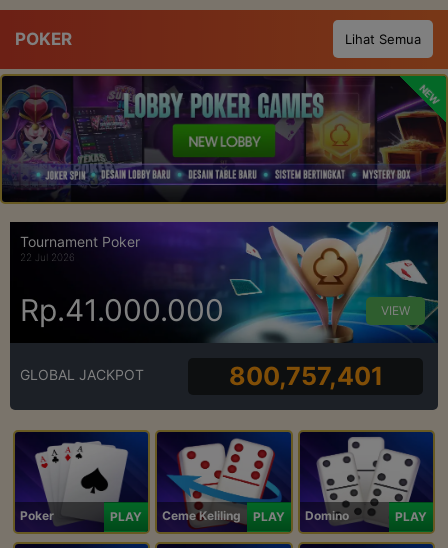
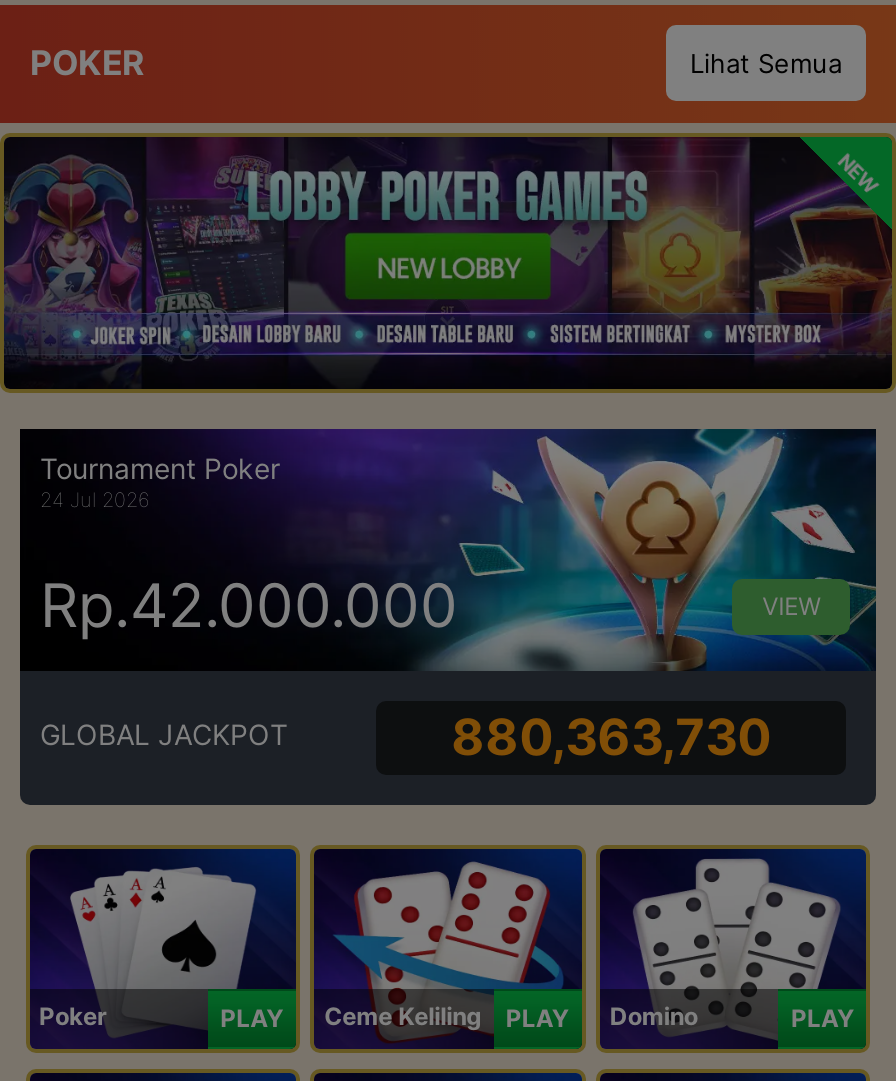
[20,251,75,263] 22 Jul 2026 -> [40,487,150,511] 24 Jul 2026
[20,292,224,328] Rp.41.000.000 -> [40,568,458,640] Rp.42.000.000
[229,361,383,391] 800,757,401 -> [451,707,771,767] 880,363,730

